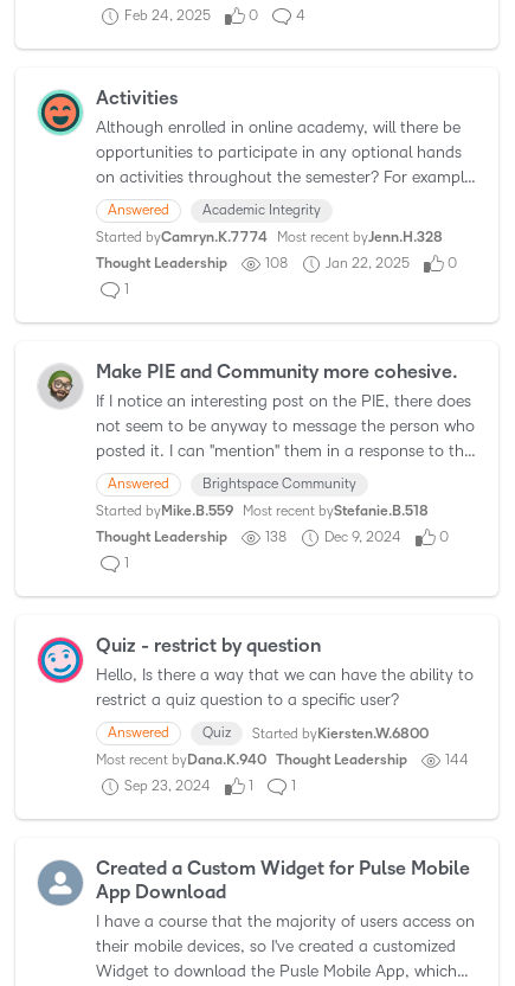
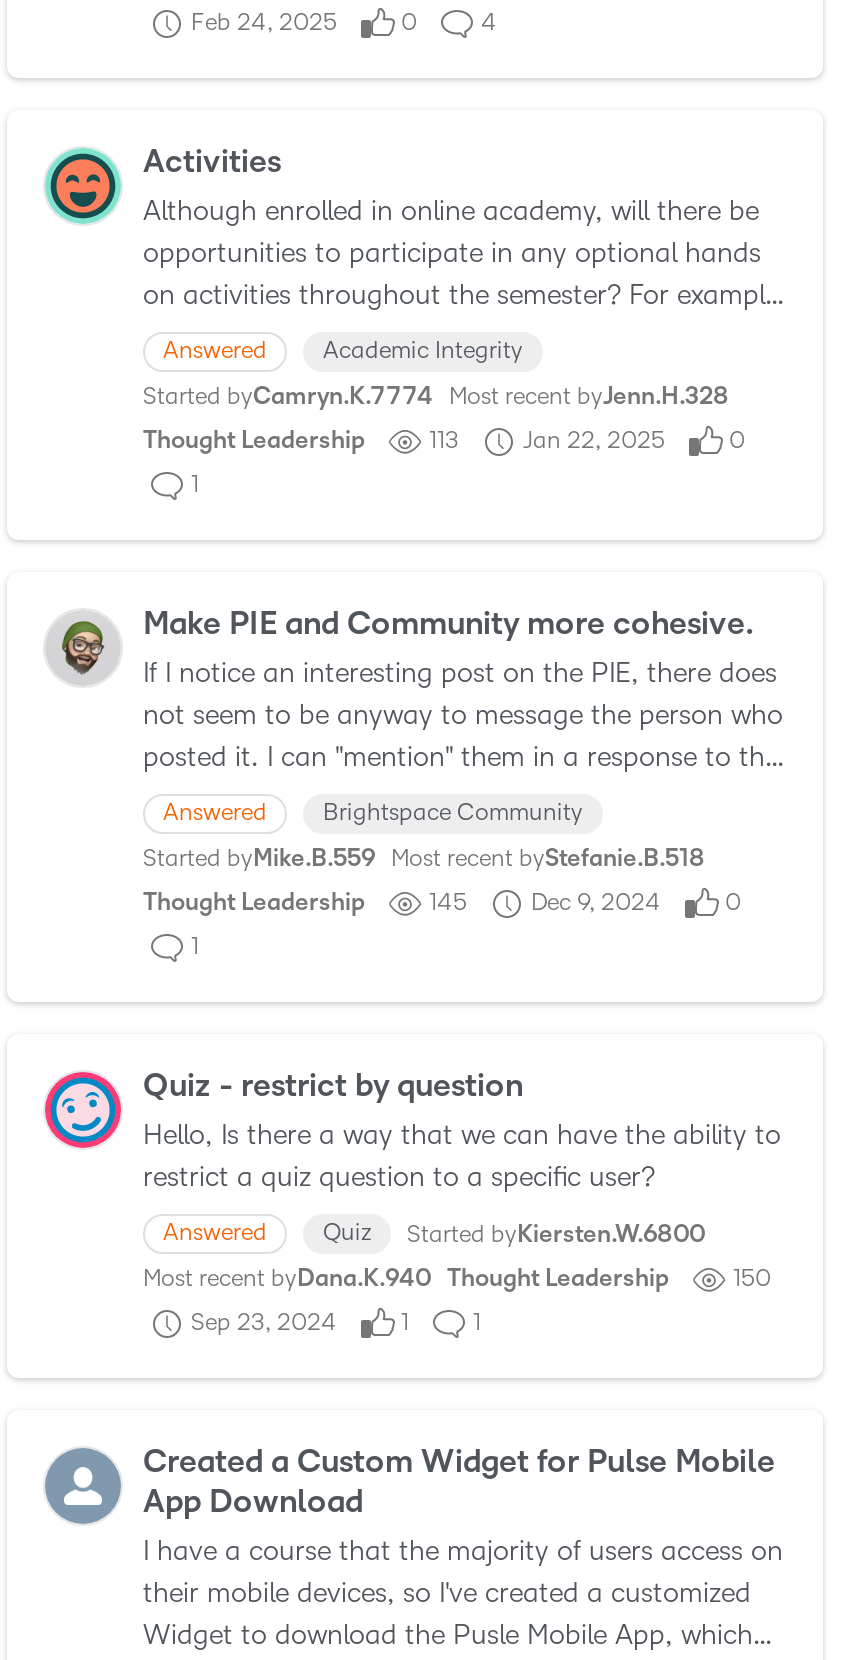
[265,256,288,271] 108 -> [429,428,459,454] 113
[265,530,287,545] 138 -> [429,890,467,916] 145
[445,753,469,768] 144 -> [733,1266,771,1292] 150

